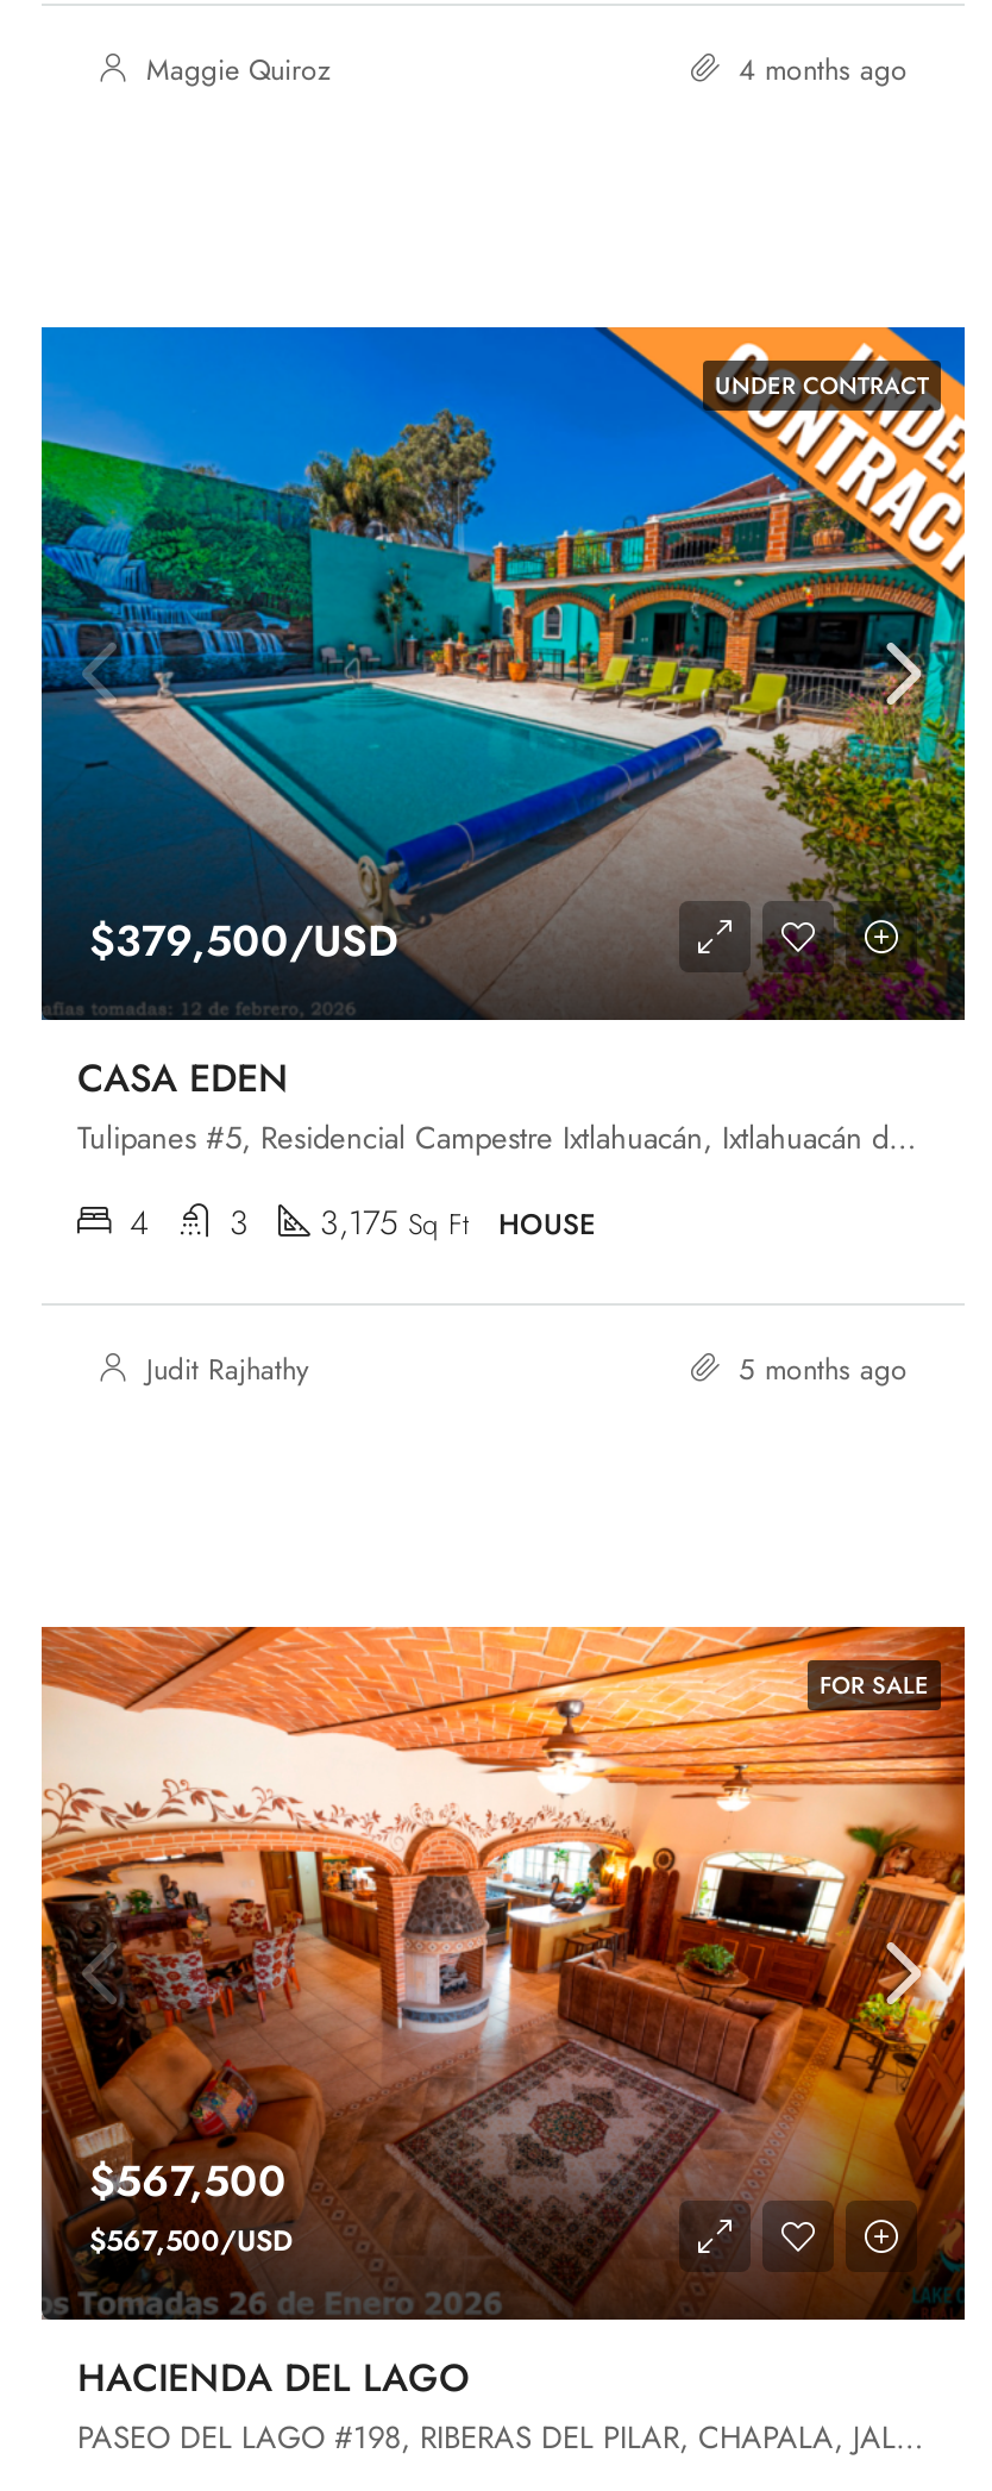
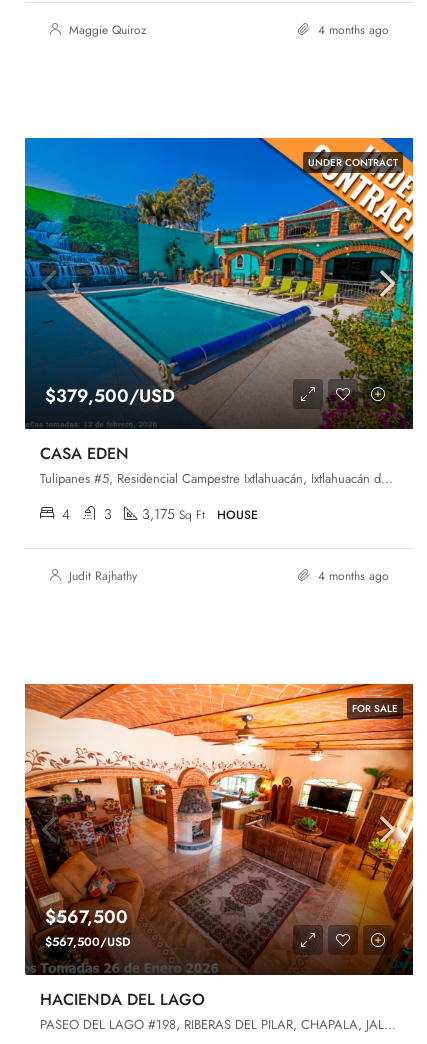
[729,1348,908,1391] 5 months ago -> [314,567,389,585] 4 months ago

